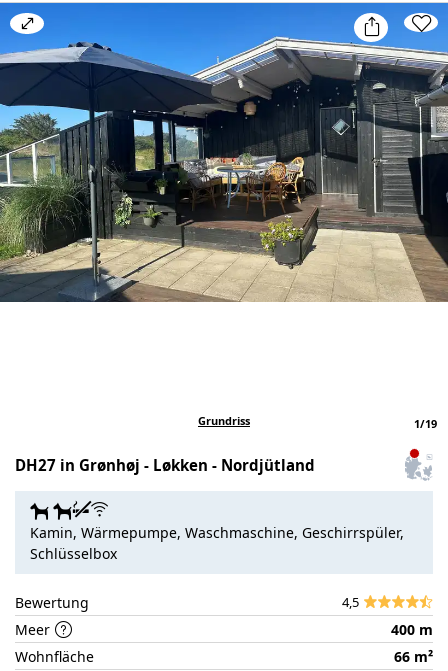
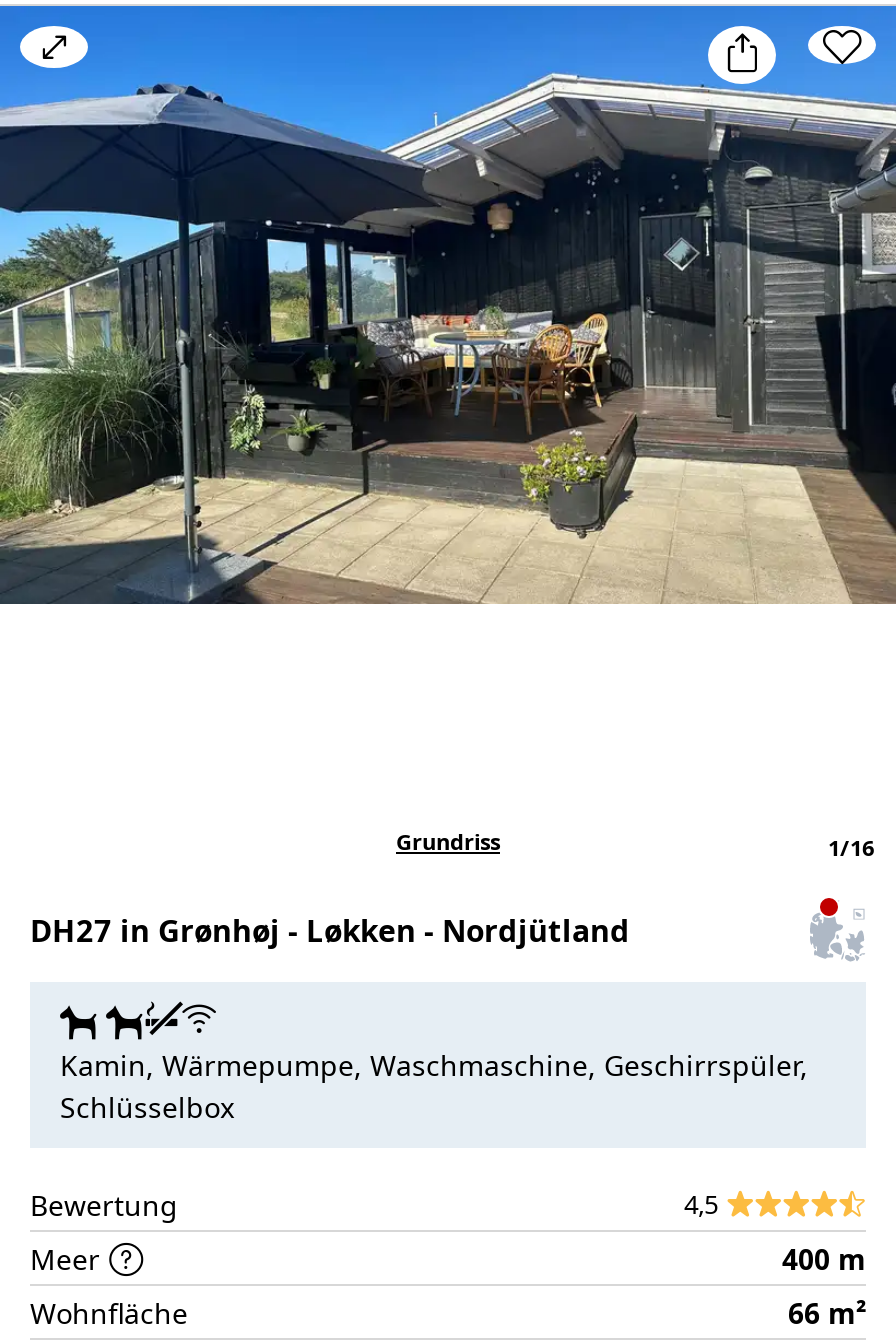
[414,416,437,431] 1/19 -> [828,832,874,862] 1/16

